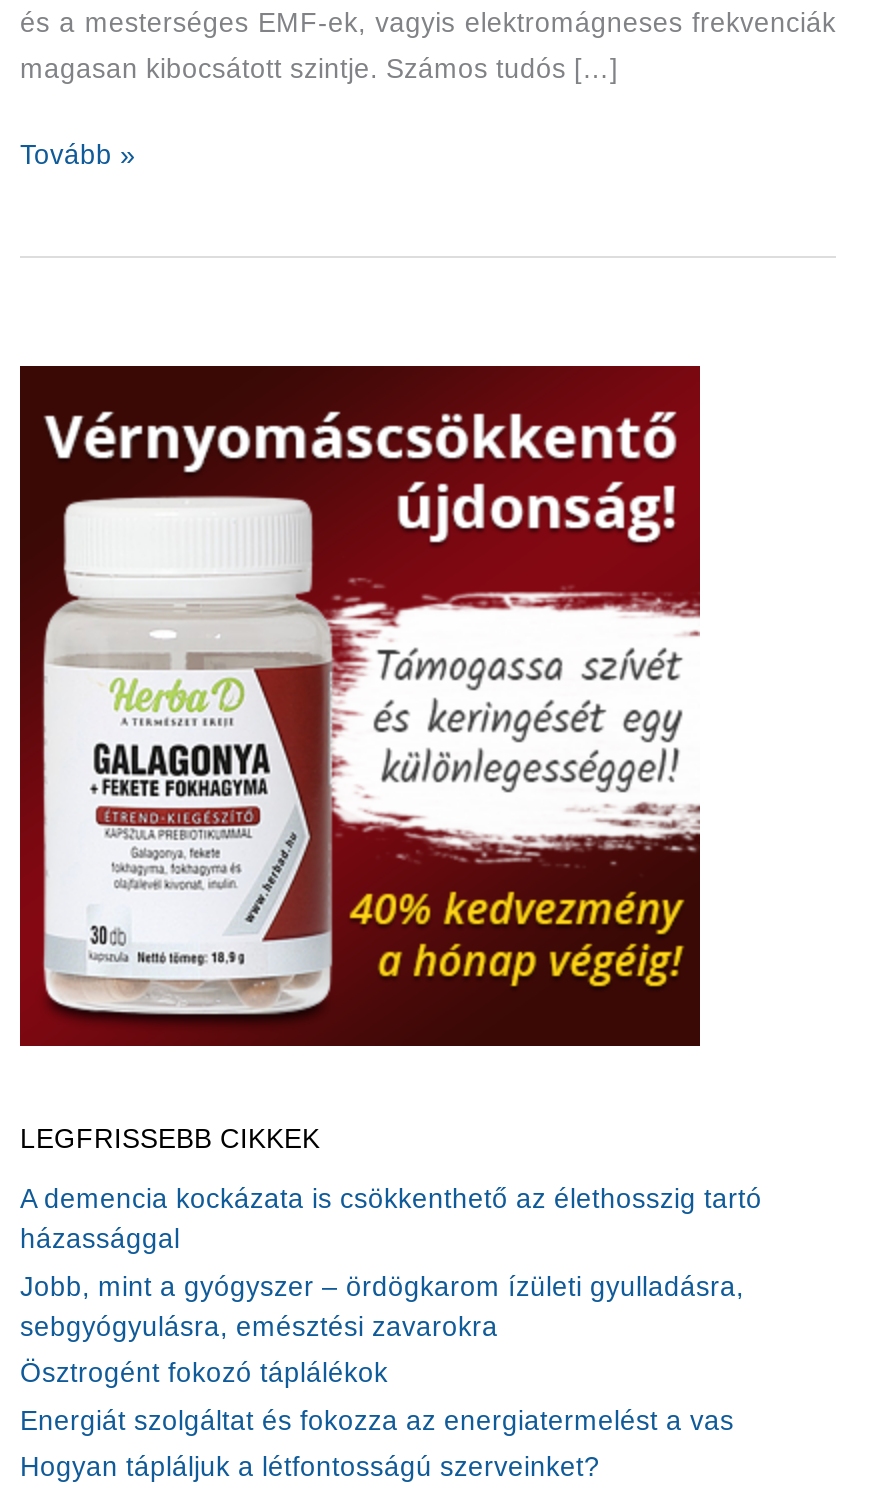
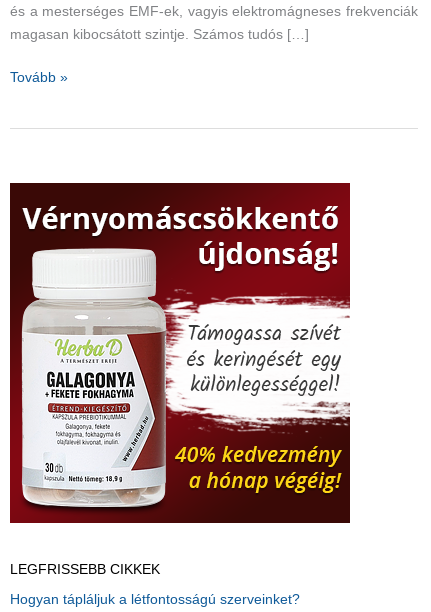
[20,1185,762,1435] A demencia kockázata is csökkenthető az élethosszig tartó | házassággal | Jobb, mint a gyógyszer – ördögkarom ízületi gyulladásra, | sebgyógyulásra, emésztési zavarokra | Ösztrogént fokozó táplálékok | Energiát szolgáltat és fokozza az energiatermelést a vas -> none

